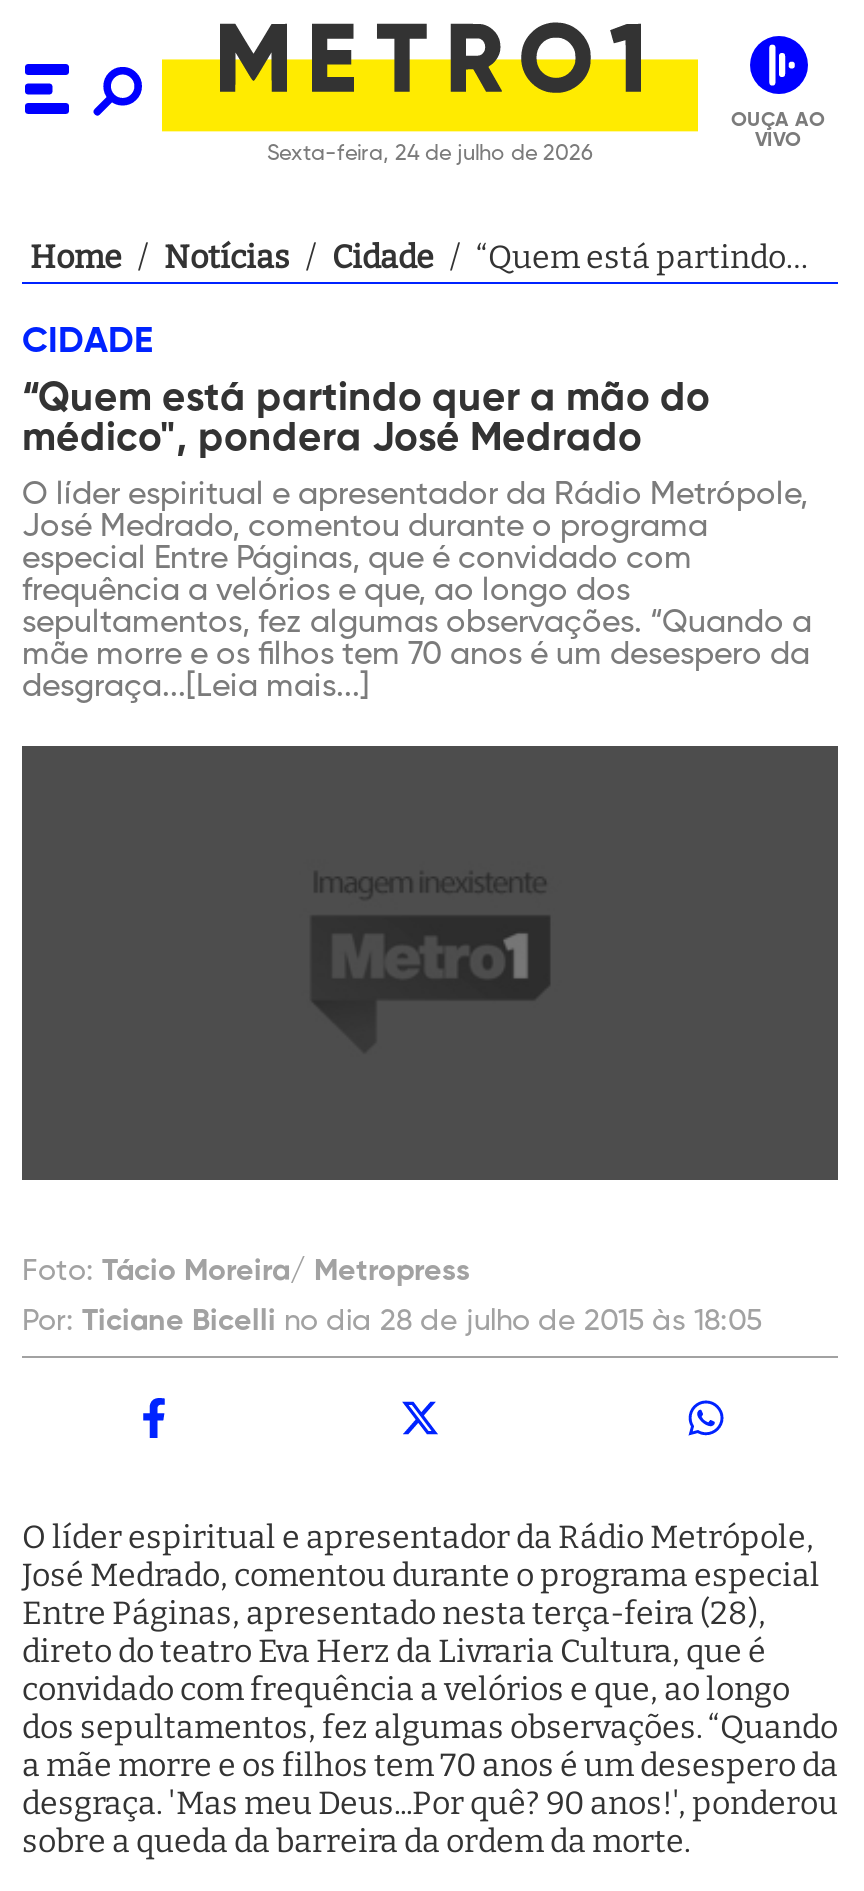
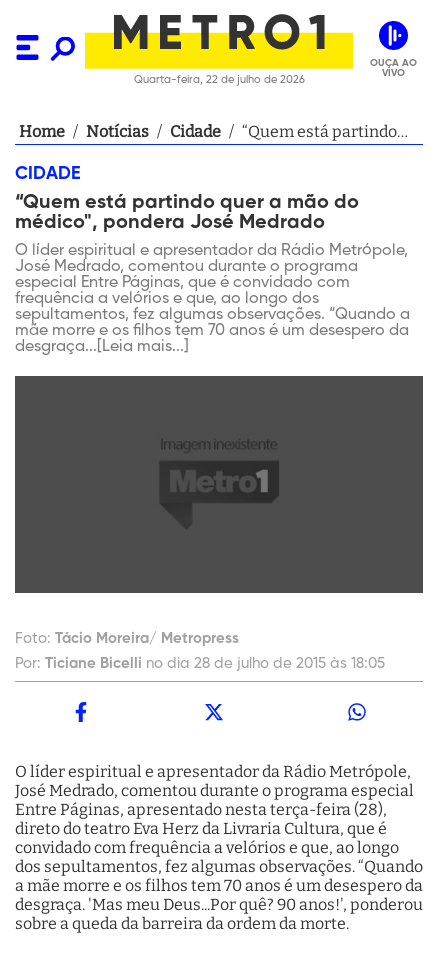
[267,142,593,164] Sexta-feira, 24 de julho de 2026 -> [133,74,304,85] Quarta-feira, 22 de julho de 2026

